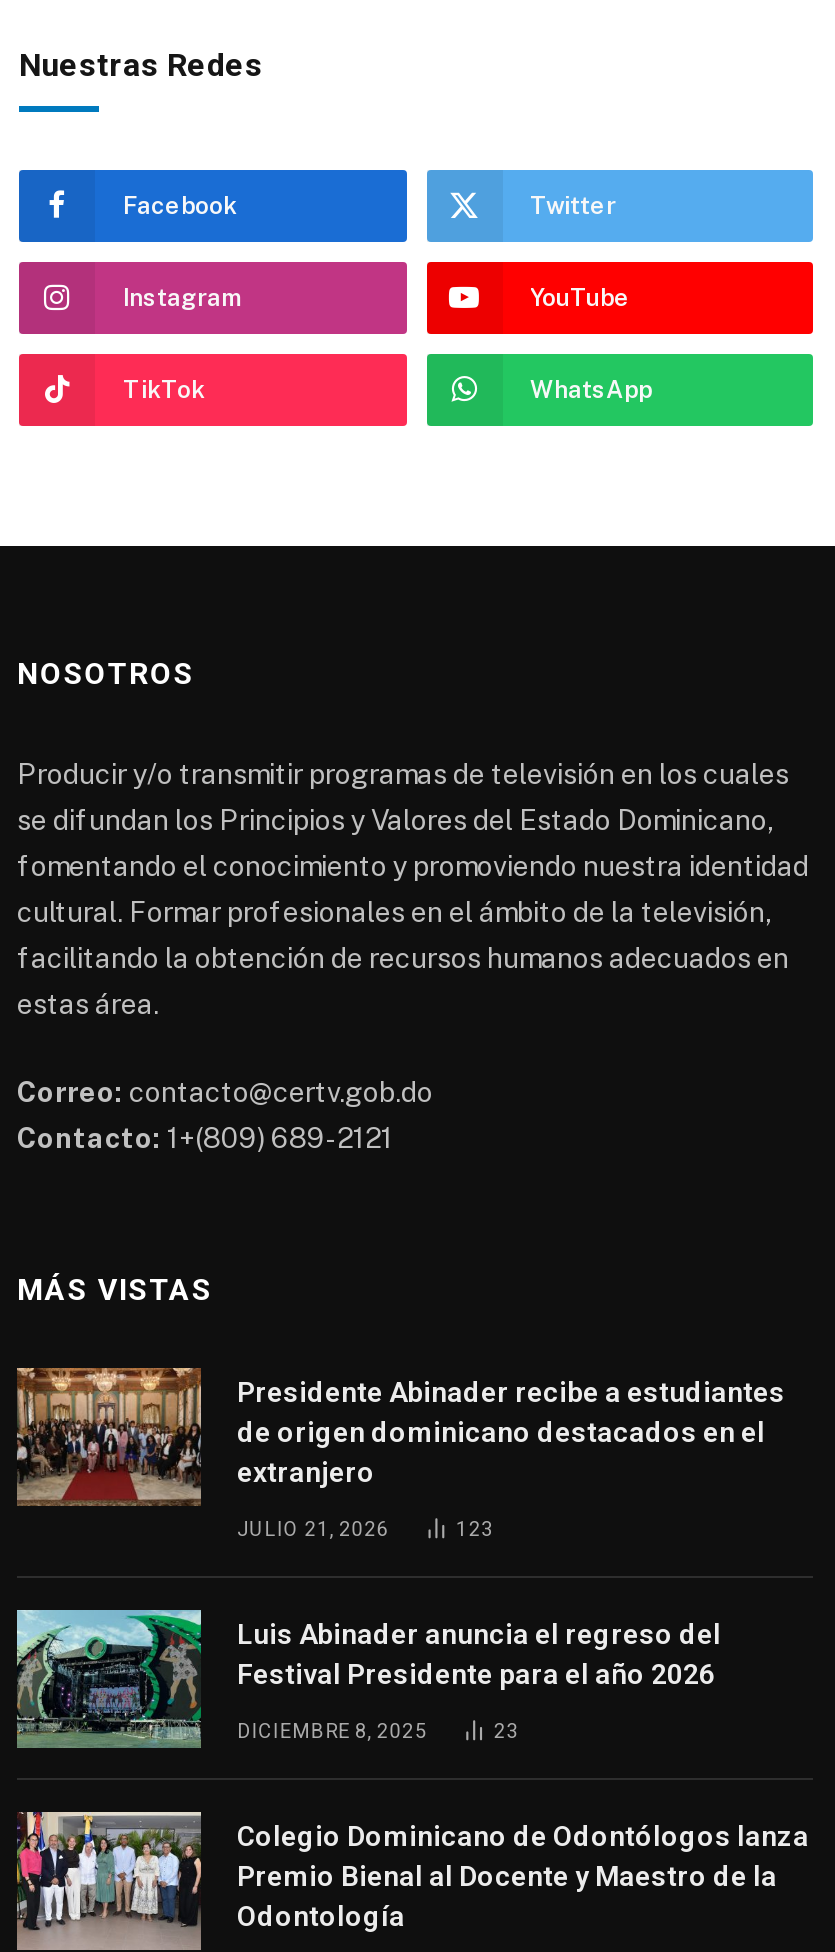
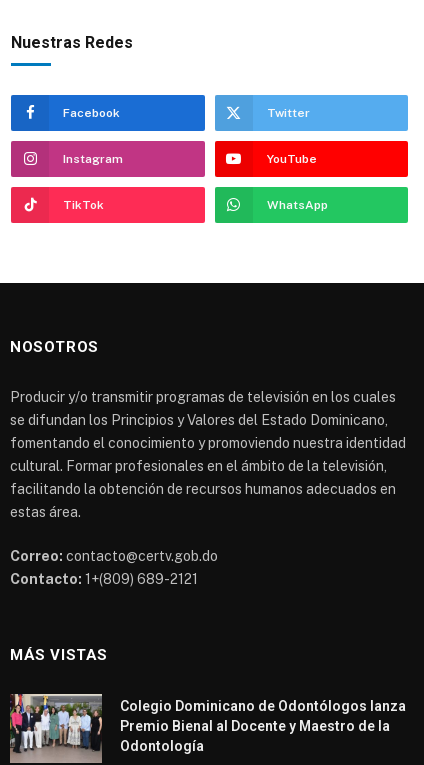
[17,1366,785,1743] [image] | Presidente Abinader recibe a estudiantes | de origen dominicano destacados en el | extranjero | JULIO 21, 2026 | 123 | Luis Abinader anuncia el regreso del | Festival Presidente para el año 2026 | DICIEMBRE 8, 2025 | 23 -> none
[15,1608,203,1748] [image] -> none

